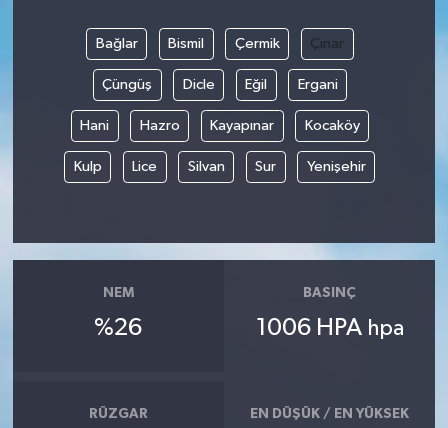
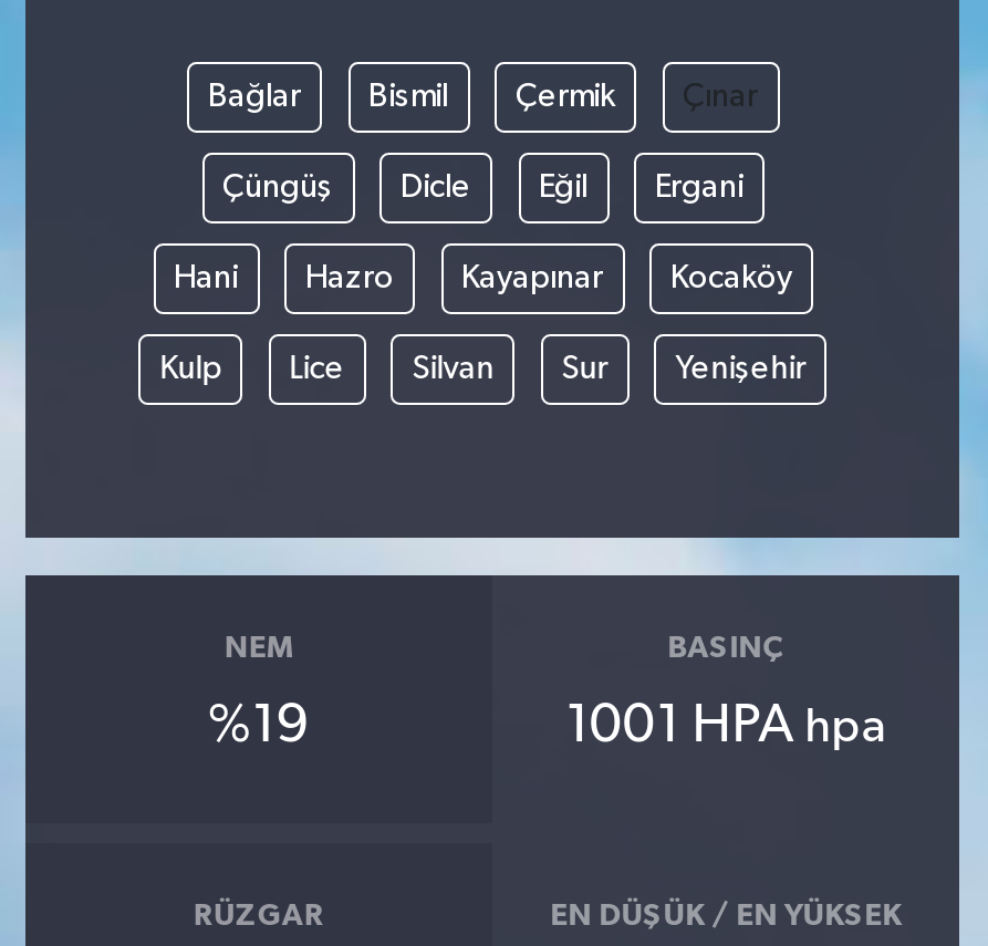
[94,316,142,340] %26 -> [208,699,310,752] %19
[256,316,404,340] 1006 HPA hpa -> [566,699,886,752] 1001 HPA hpa

